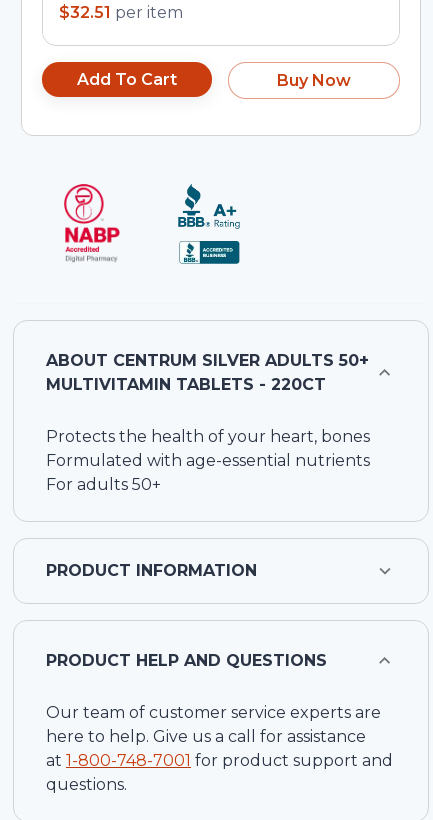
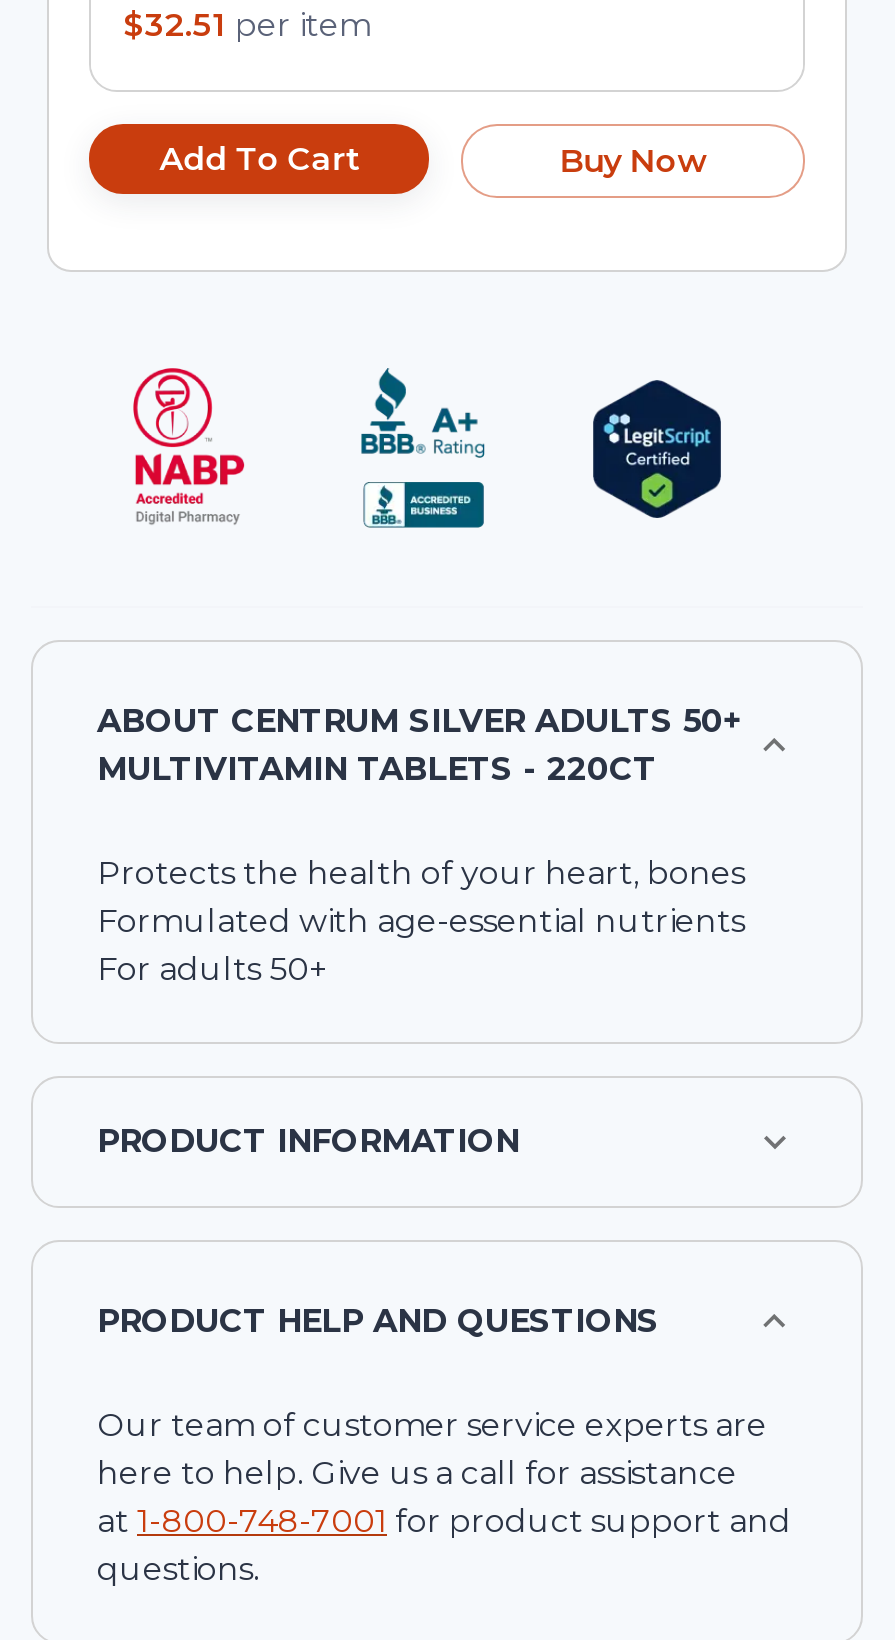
none -> [591,378,723,520] [image]

